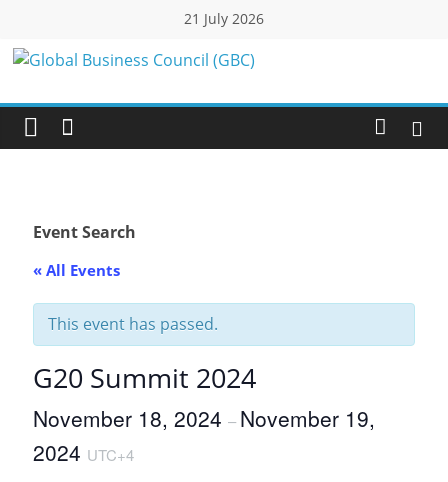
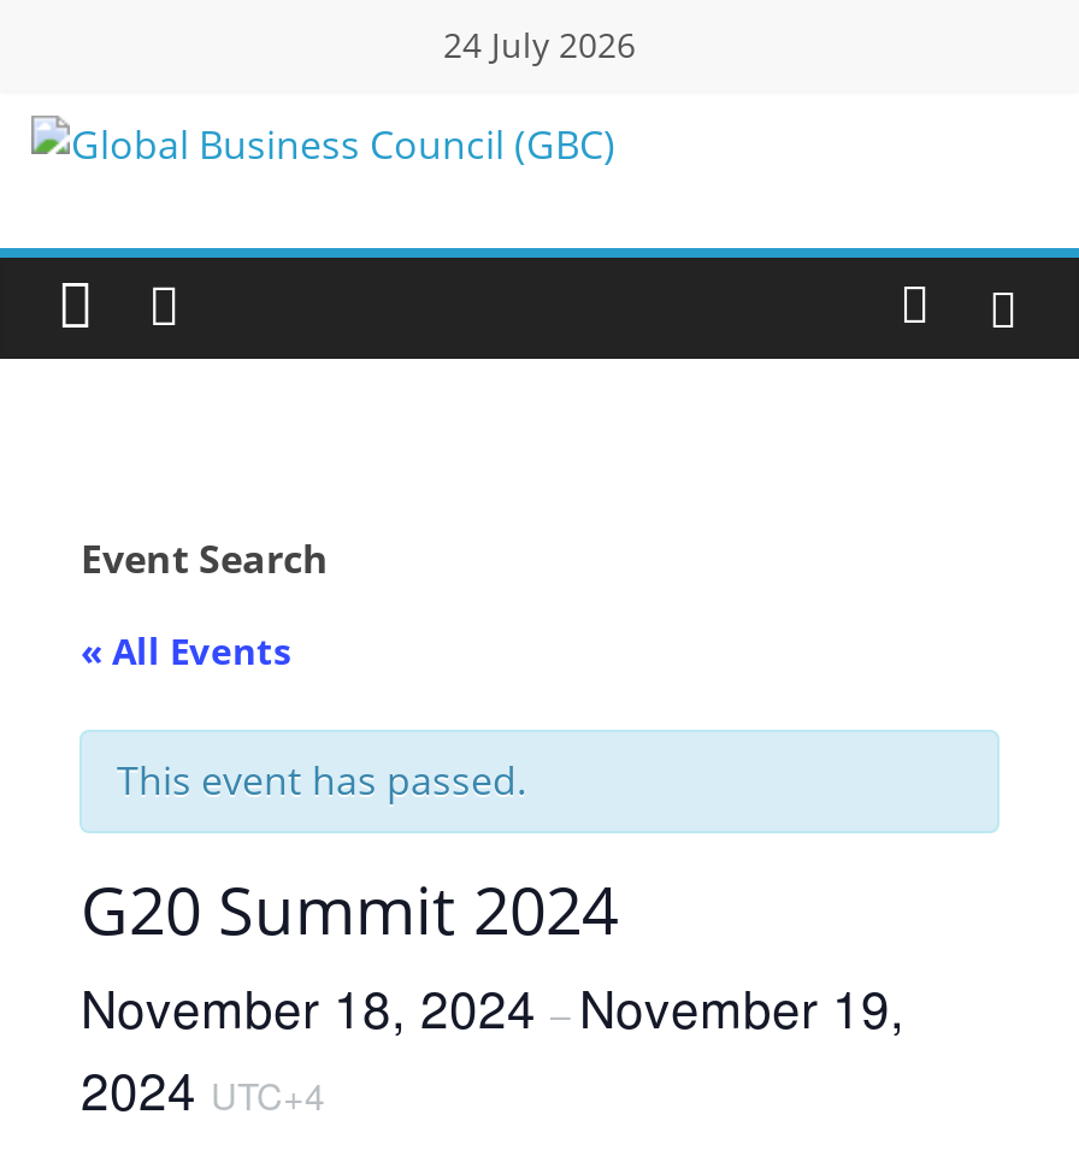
[184,9,264,28] 21 July 2026 -> [443,22,636,67] 24 July 2026

